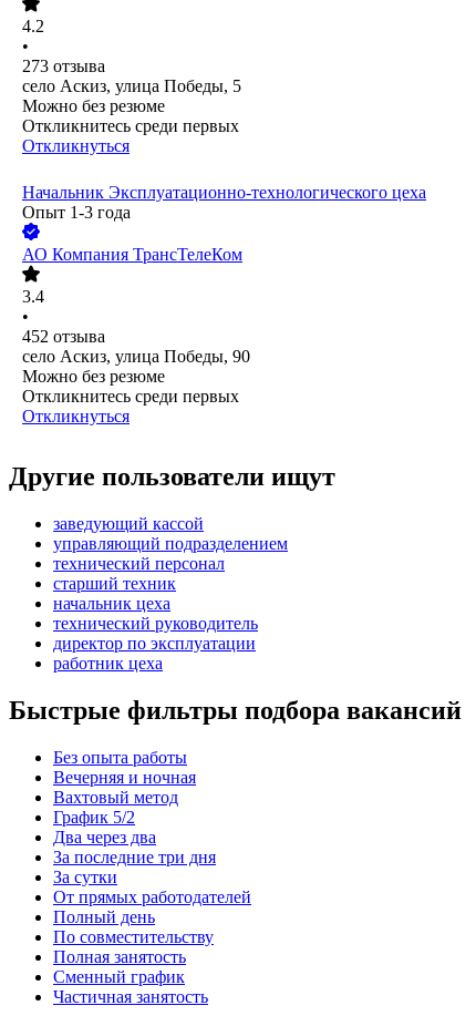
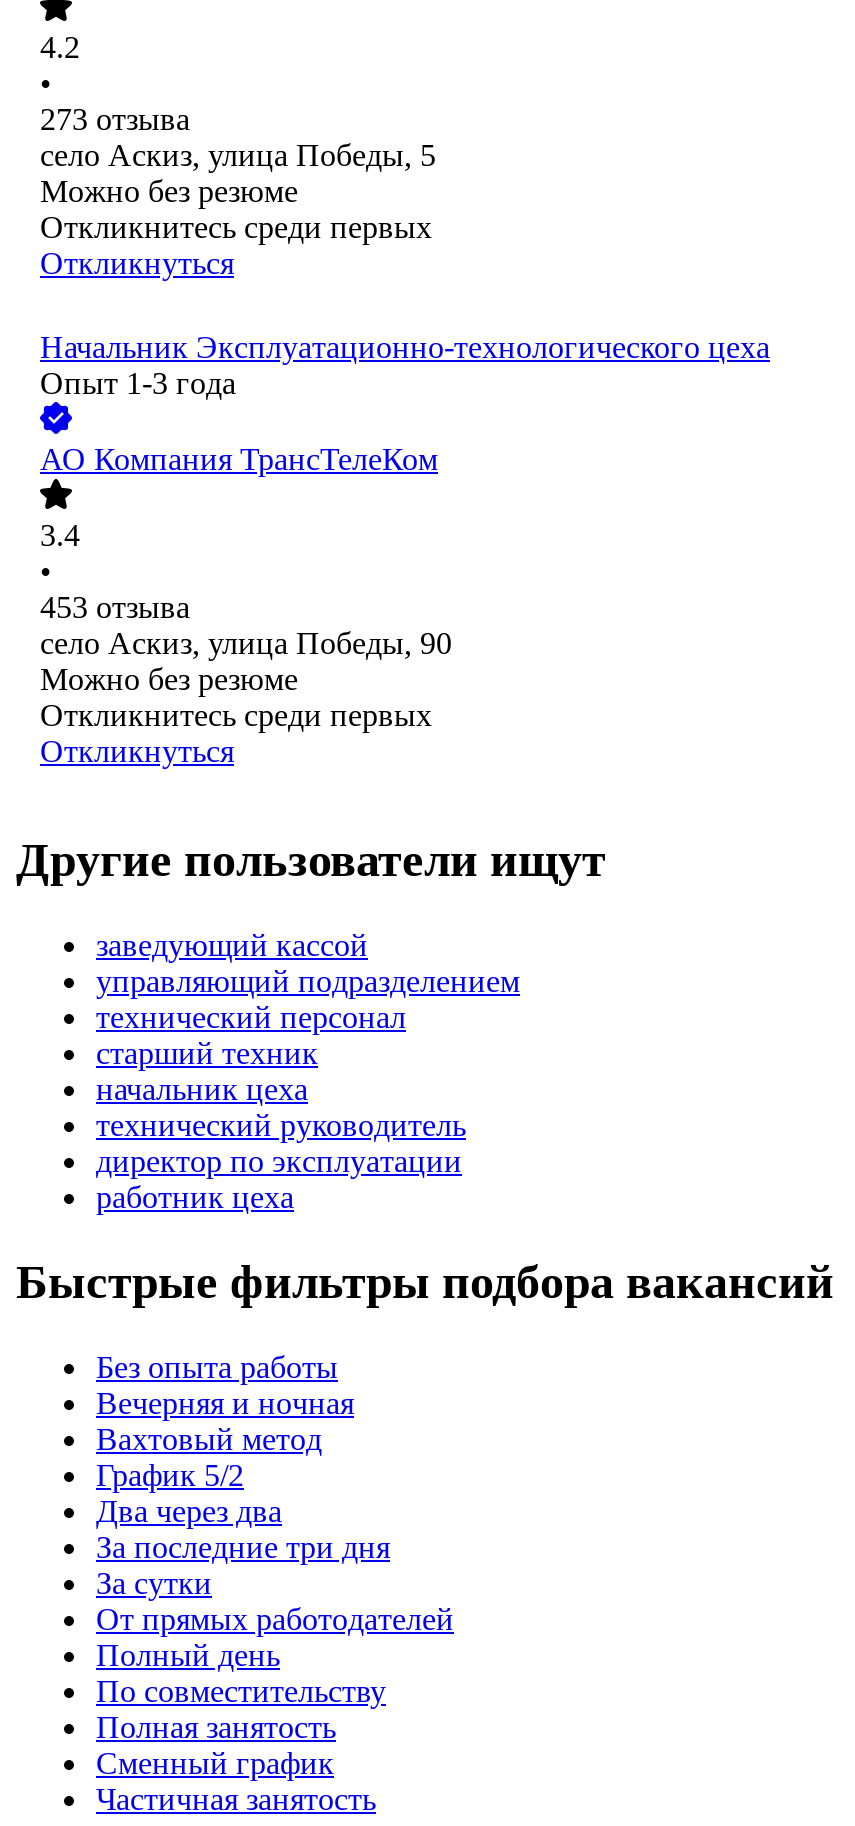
[22,327,105,346] 452 отзыва -> [40,591,190,625] 453 отзыва

